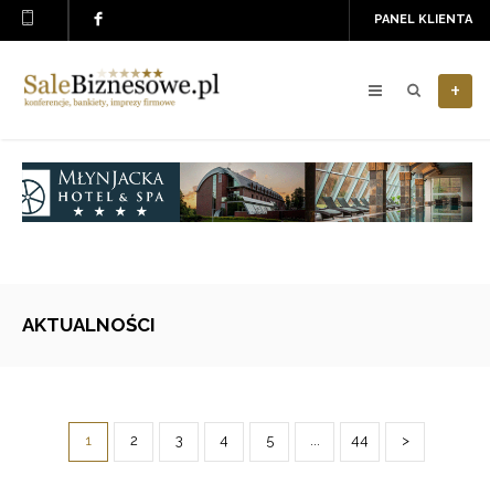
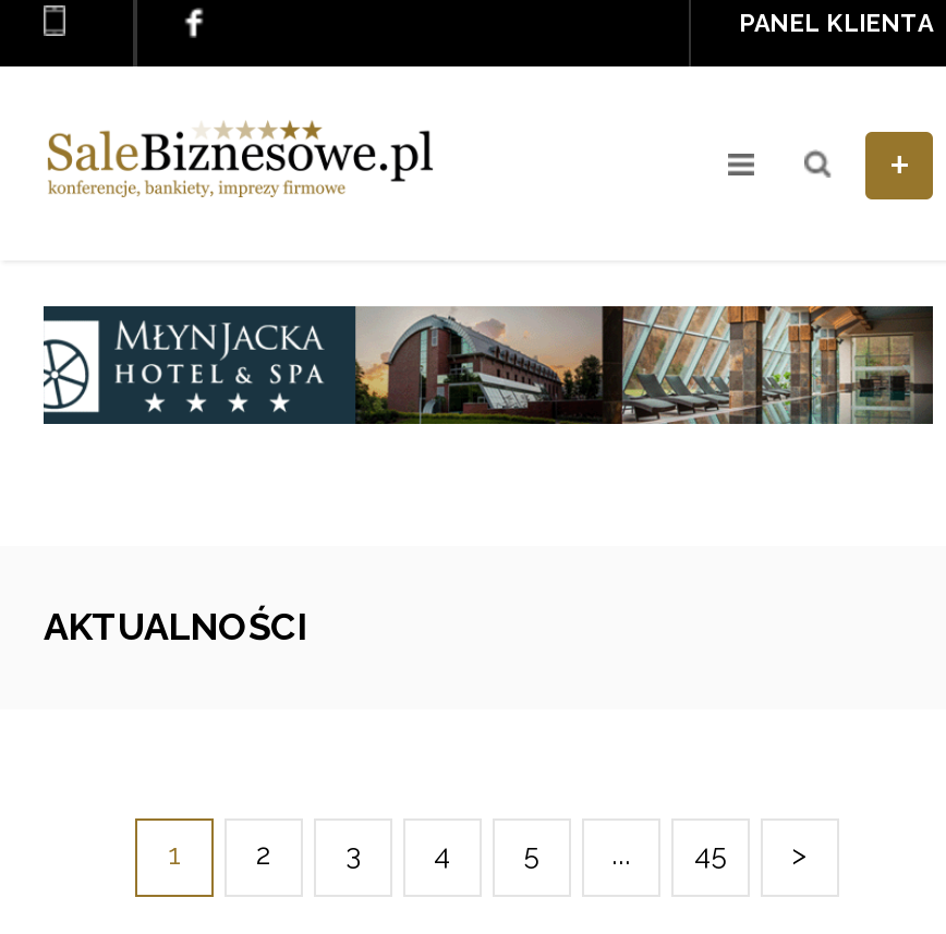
[351,432,369,449] 44 -> [694,838,727,871] 45

